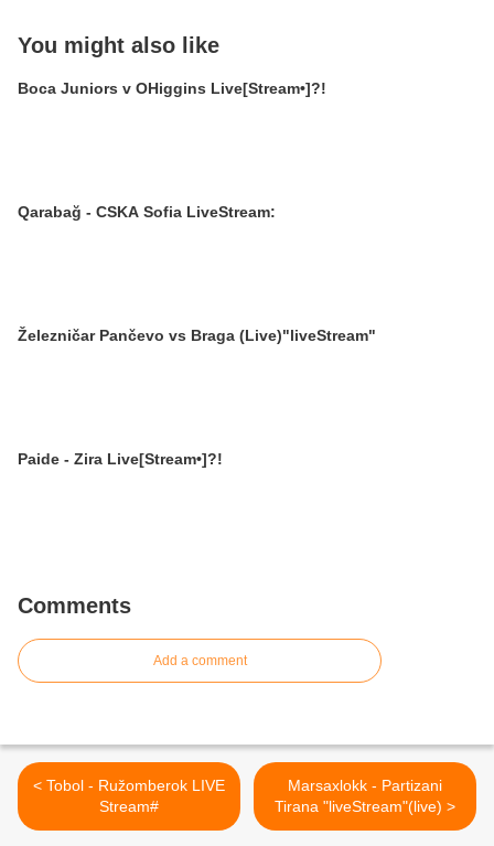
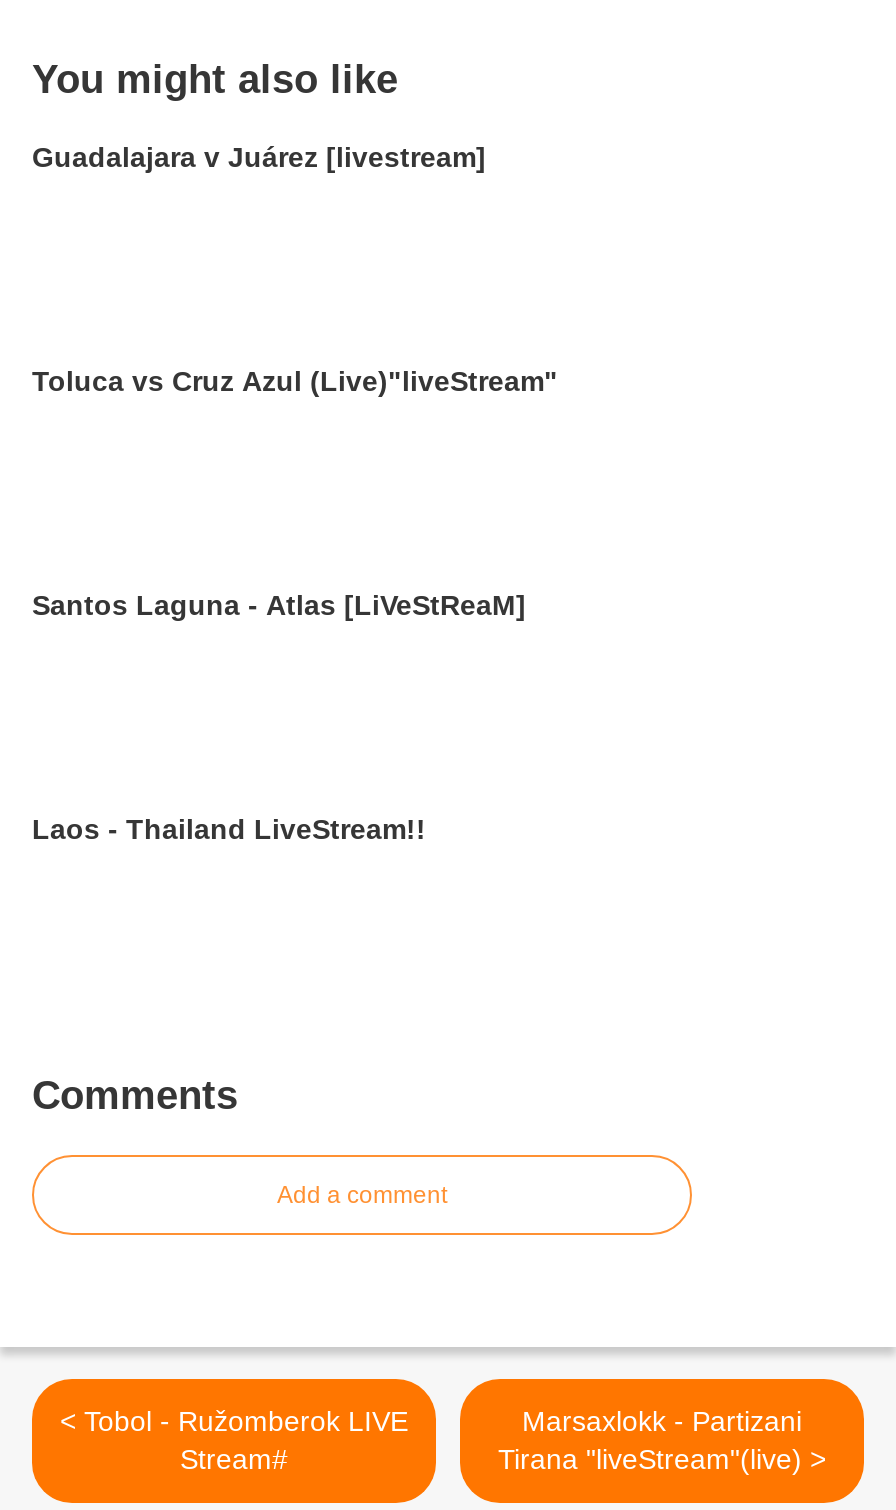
[18,79,326,97] Boca Juniors v OHiggins Live[Stream•]?! -> [32,141,486,173] Guadalajara v Juárez [livestream]
[18,203,276,221] Qarabağ - CSKA Sofia LiveStream: -> [32,365,558,397] Toluca vs Cruz Azul (Live)"liveStream"
[18,326,376,344] Železničar Pančevo vs Braga (Live)"liveStream" -> [32,589,526,621] Santos Laguna - Atlas [LiVeStReaM]
[18,450,223,468] Paide - Zira Live[Stream•]?! -> [32,813,426,845] Laos - Thailand LiveStream!!

